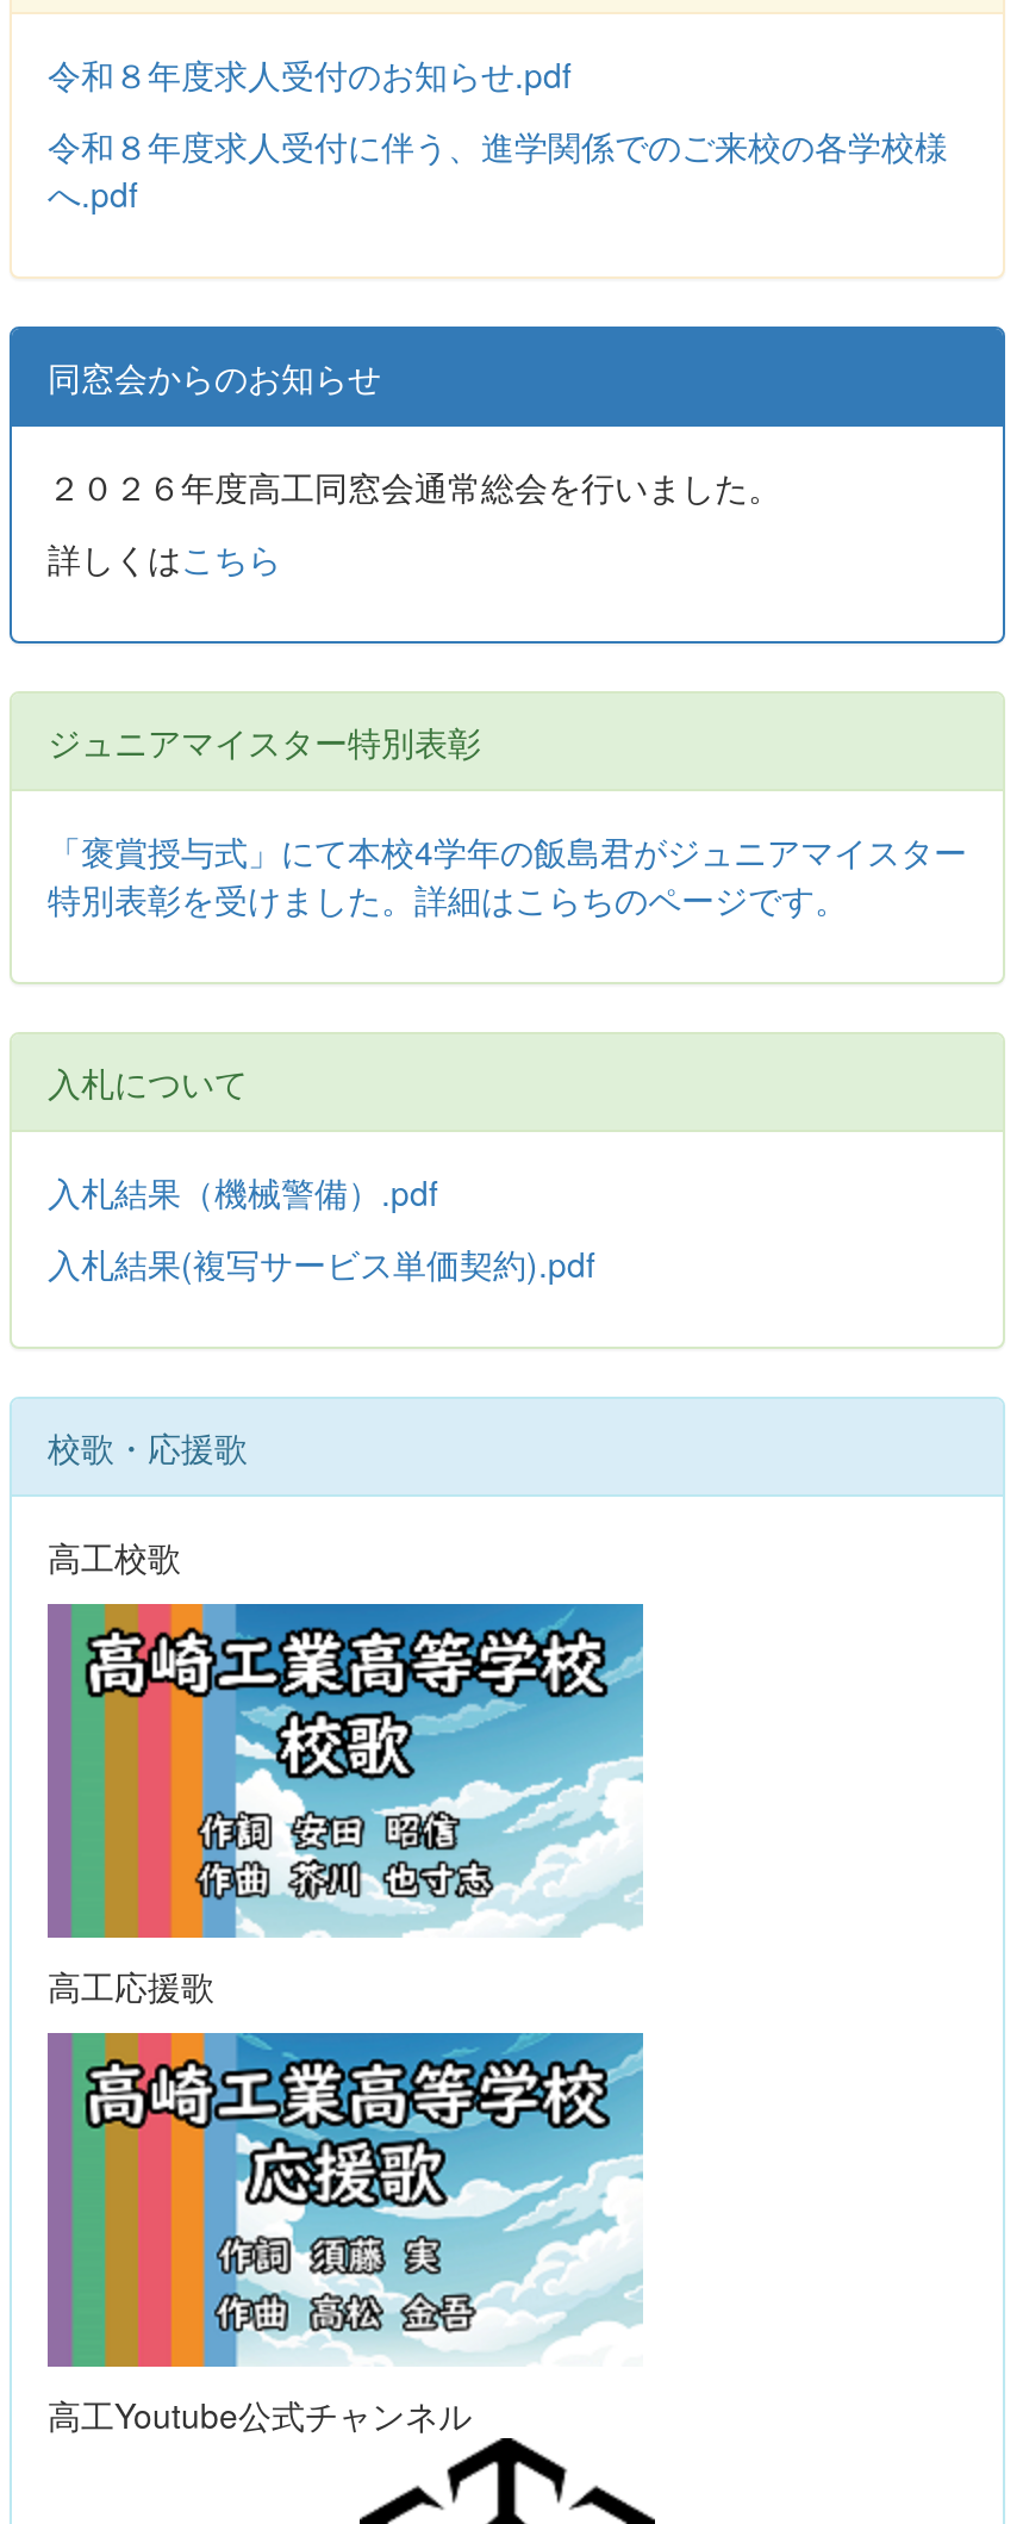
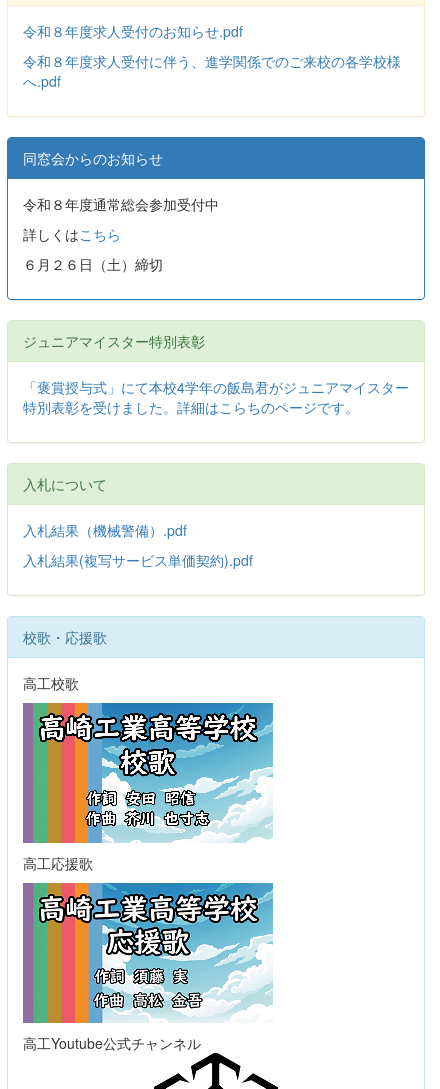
[48,462,781,510] ２０２６年度高工同窓会通常総会を行いました。 -> [23,194,219,214] 令和８年度通常総会参加受付中
none -> [23,254,163,274] ６月２６日（土）締切

